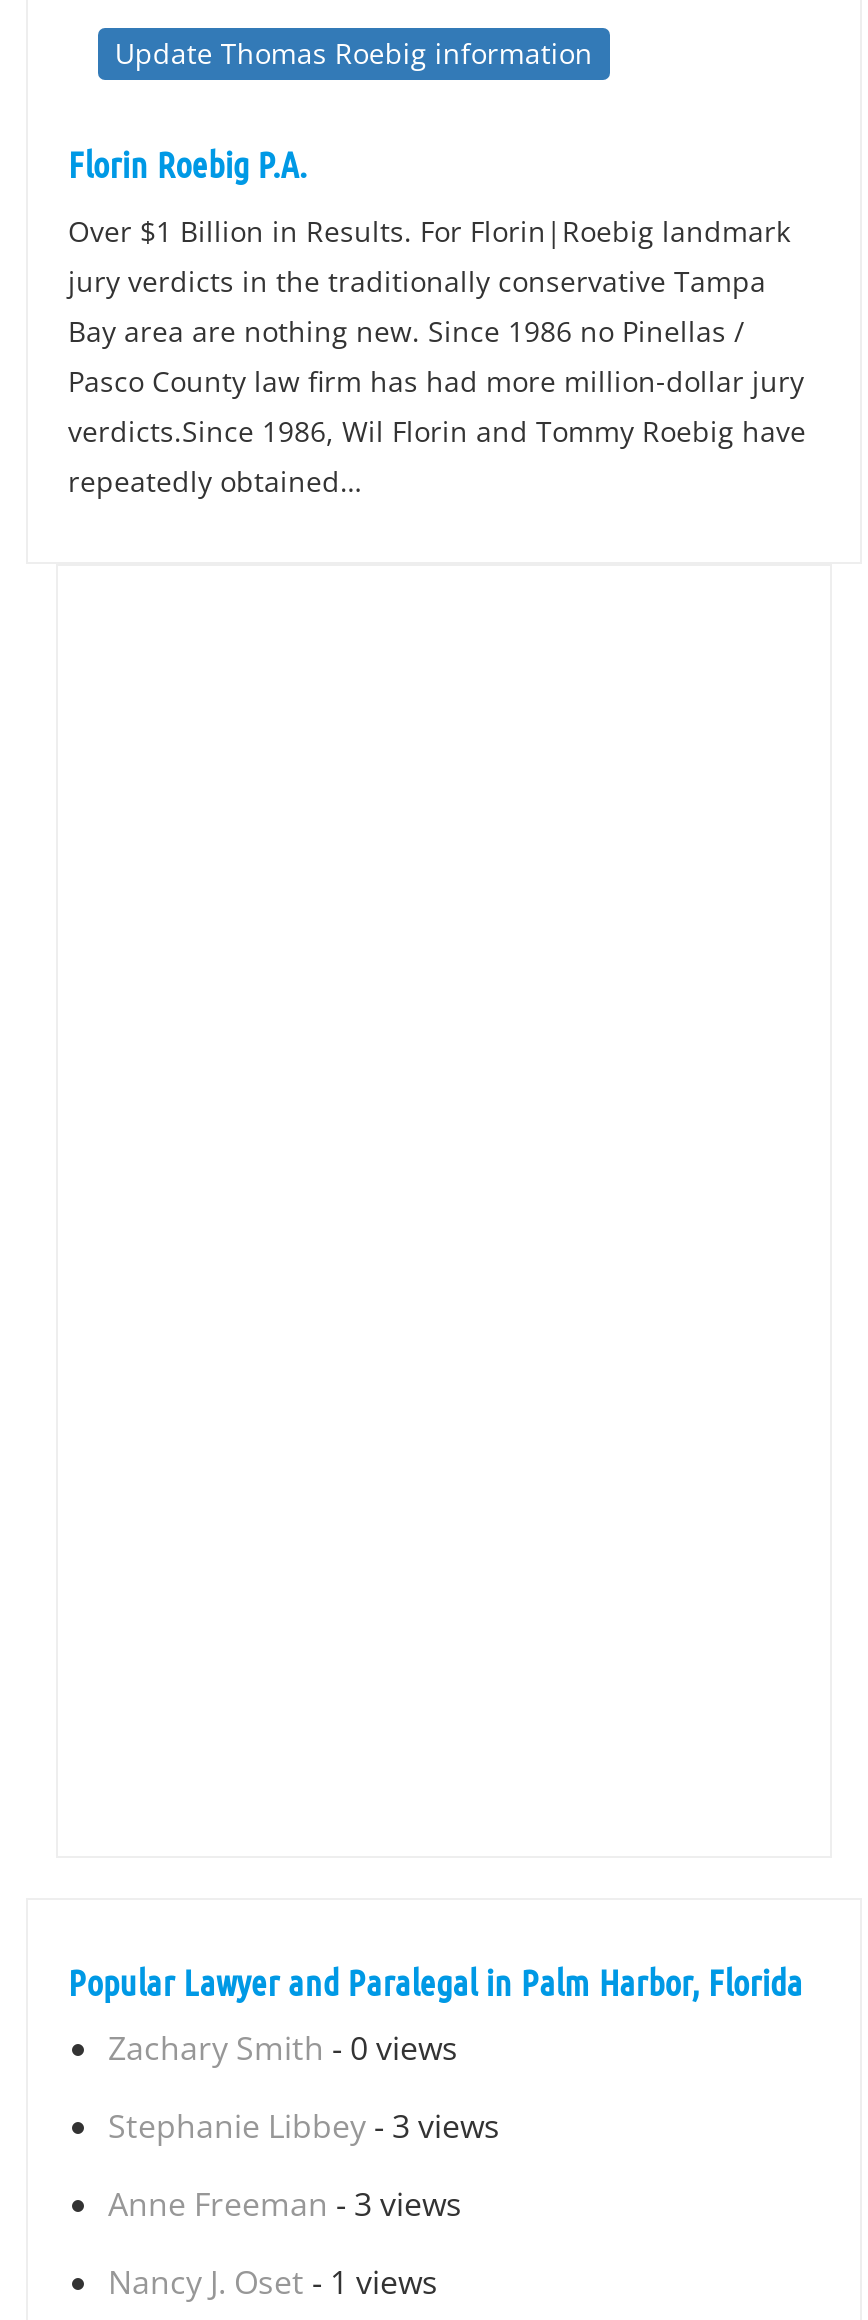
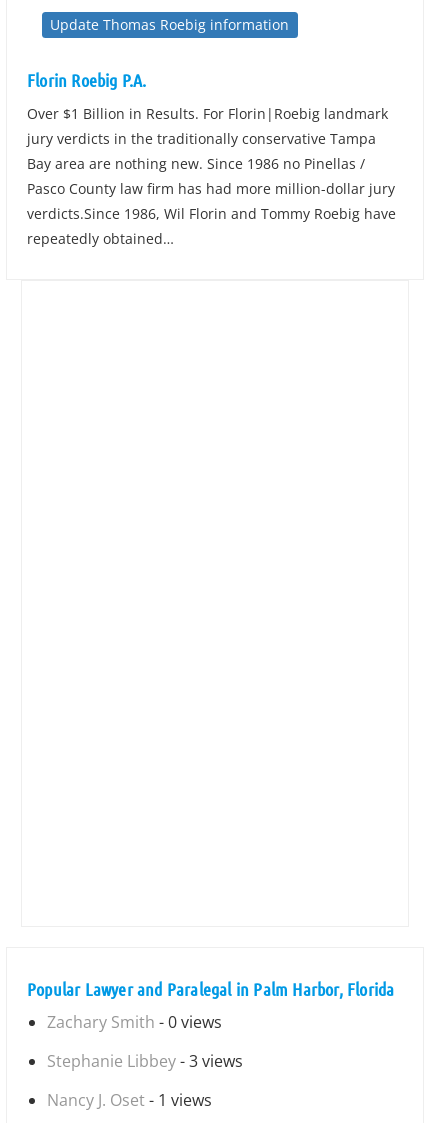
[108,2182,462,2226] Anne Freeman - 3 views -> none

